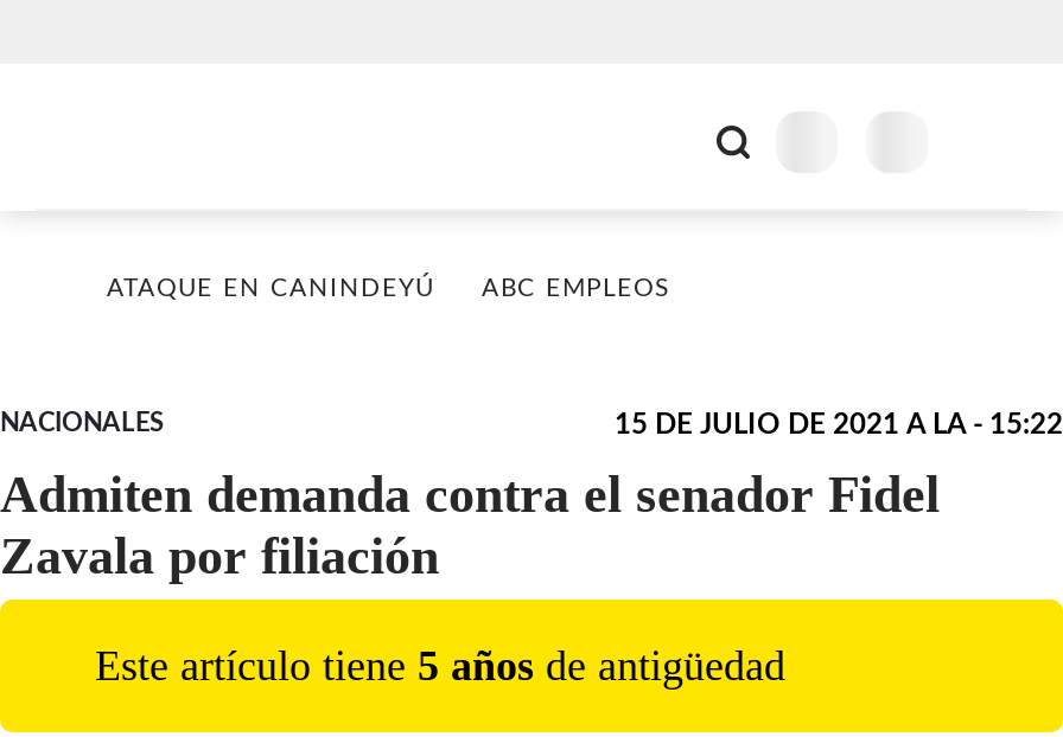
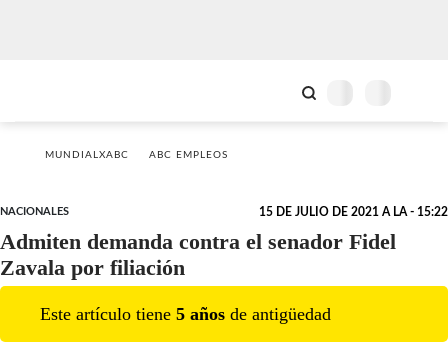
[107,277,434,301] ATAQUE EN CANINDEYÚ -> [45,150,129,160] MUNDIALXABC

